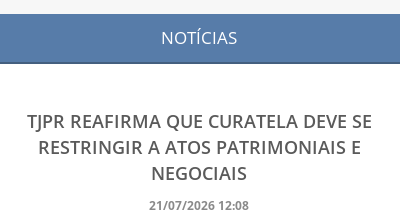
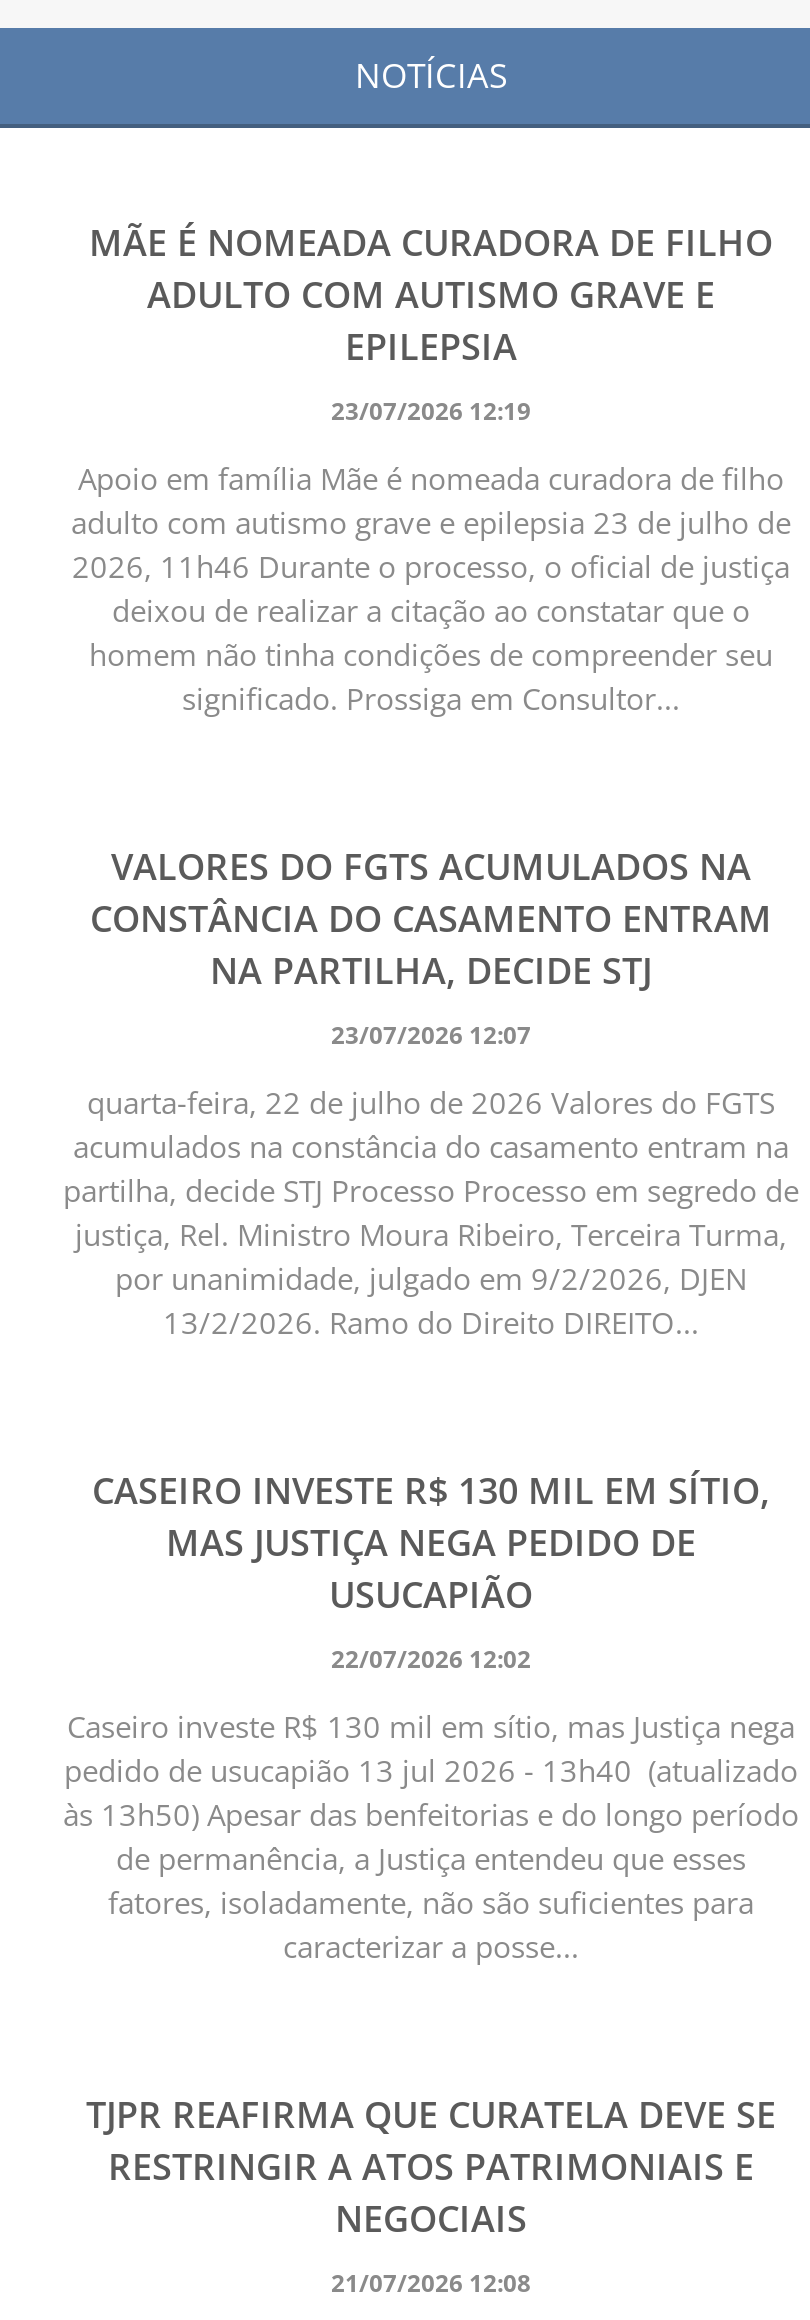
none -> [63,842,799,1342] VALORES DO FGTS ACUMULADOS NA | CONSTÂNCIA DO CASAMENTO ENTRAM | NA PARTILHA, DECIDE STJ | 23/07/2026 12:07 | quarta-feira, 22 de julho de 2026 Valores do FGTS | acumulados na constância do casamento entram na | partilha, decide STJ Processo Processo em segredo de | justiça, Rel. Ministro Moura Ribeiro, Terceira Turma, | por unanimidade, julgado em 9/2/2026, DJEN | 13/2/2026. Ramo do Direito DIREITO...
none -> [63,1466,799,1966] CASEIRO INVESTE R$ 130 MIL EM SÍTIO, | MAS JUSTIÇA NEGA PEDIDO DE | USUCAPIÃO | 22/07/2026 12:02 | Caseiro investe R$ 130 mil em sítio, mas Justiça nega | pedido de usucapião 13 jul 2026 - 13h40 (atualizado | às 13h50) Apesar das benfeitorias e do longo período | de permanência, a Justiça entendeu que esses | fatores, isoladamente, não são suficientes para | caracterizar a posse...
none -> [71,218,791,718] MÃE É NOMEADA CURADORA DE FILHO | ADULTO COM AUTISMO GRAVE E | EPILEPSIA | 23/07/2026 12:19 | Apoio em família Mãe é nomeada curadora de filho | adulto com autismo grave e epilepsia 23 de julho de | 2026, 11h46 Durante o processo, o oficial de justiça | deixou de realizar a citação ao constatar que o | homem não tinha condições de compreender seu | significado. Prossiga em Consultor...

